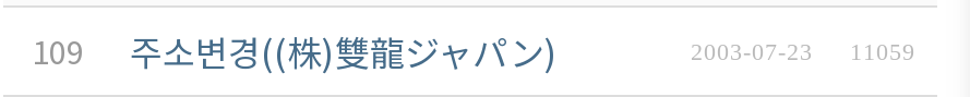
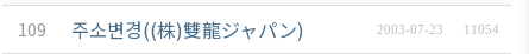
[691,38,915,65] 2003-07-23 11059 -> [377,22,499,37] 2003-07-23 11054

